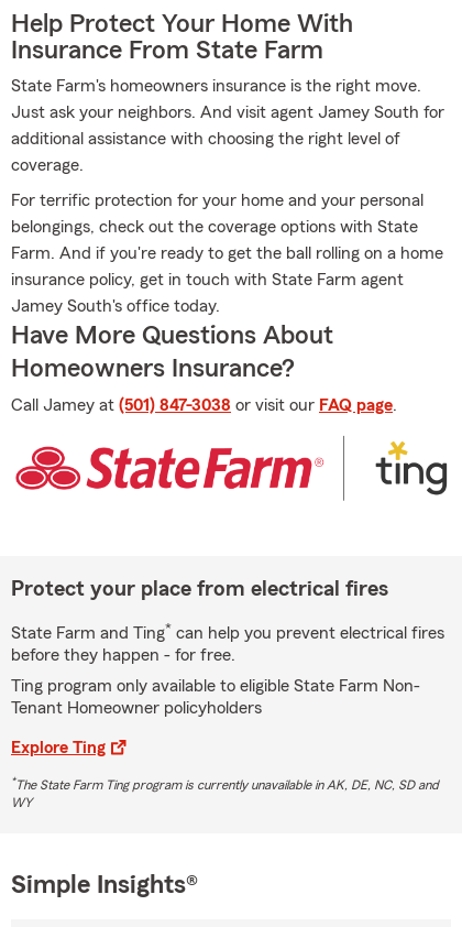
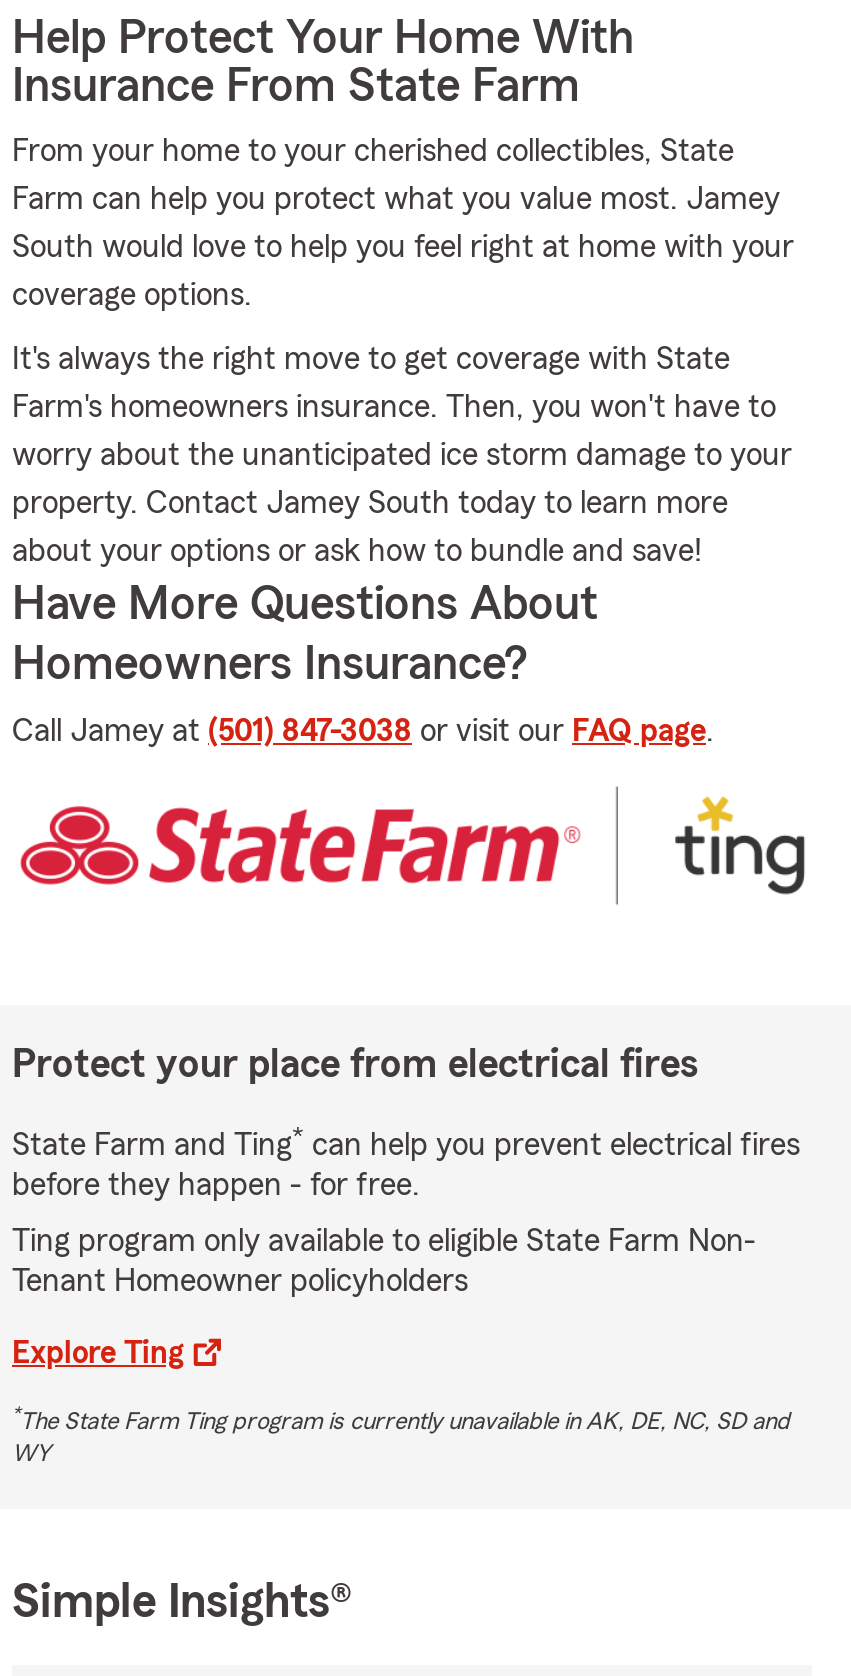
[11,77,421,95] State Farm's homeowners insurance is the right move. -> [12,135,734,167] From your home to your cherished collectibles, State
[11,103,444,121] Just ask your neighbors. And visit agent Jamey South for -> [12,183,780,215] Farm can help you protect what you value most. Jamey
[11,130,400,148] additional assistance with choosing the right level of -> [12,231,794,263] South would love to help you feel right at home with your
[11,156,84,174] coverage. -> [12,279,252,311] coverage options.
[11,192,424,209] For terrific protection for your home and your personal -> [12,343,730,375] It's always the right move to get coverage with State
[11,218,418,236] belongings, check out the coverage options with State -> [12,391,776,423] Farm's homeowners insurance. Then, you won't have to
[11,244,443,262] Farm. And if you're ready to get the ball rolling on a home -> [12,439,792,471] worry about the unanticipated ice storm damage to your
[11,271,404,288] insurance policy, get in touch with State Farm agent -> [12,487,728,519] property. Contact Jamey South today to learn more
[11,297,220,315] Jamey South's office today. -> [12,535,702,567] about your options or ask how to bundle and save!

